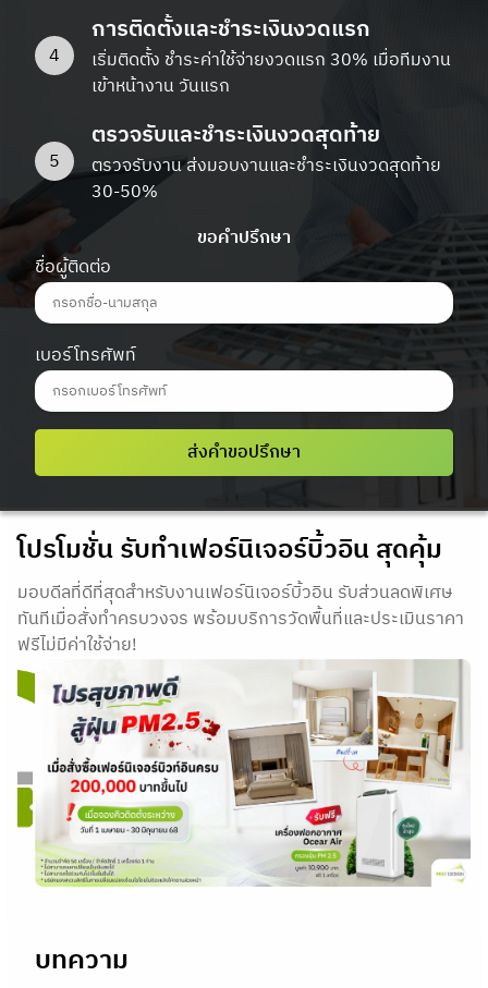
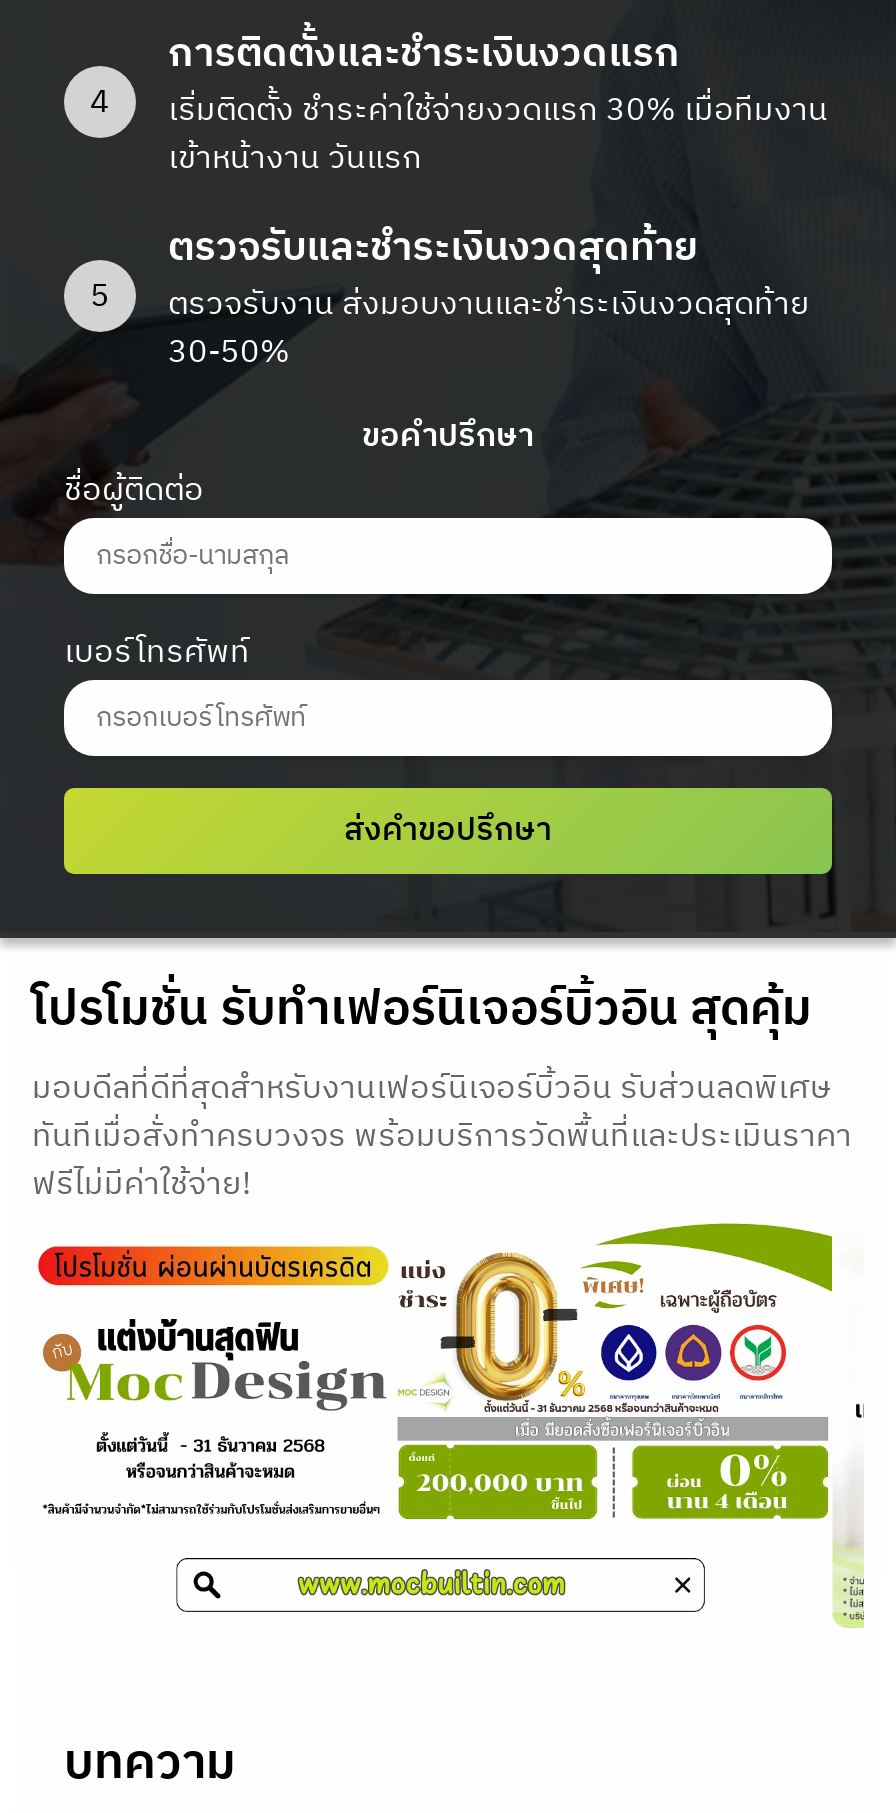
[16,659,471,888] [image] -> [32,1212,866,1630] [image]

